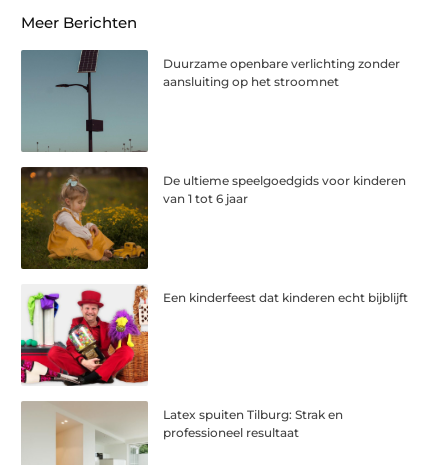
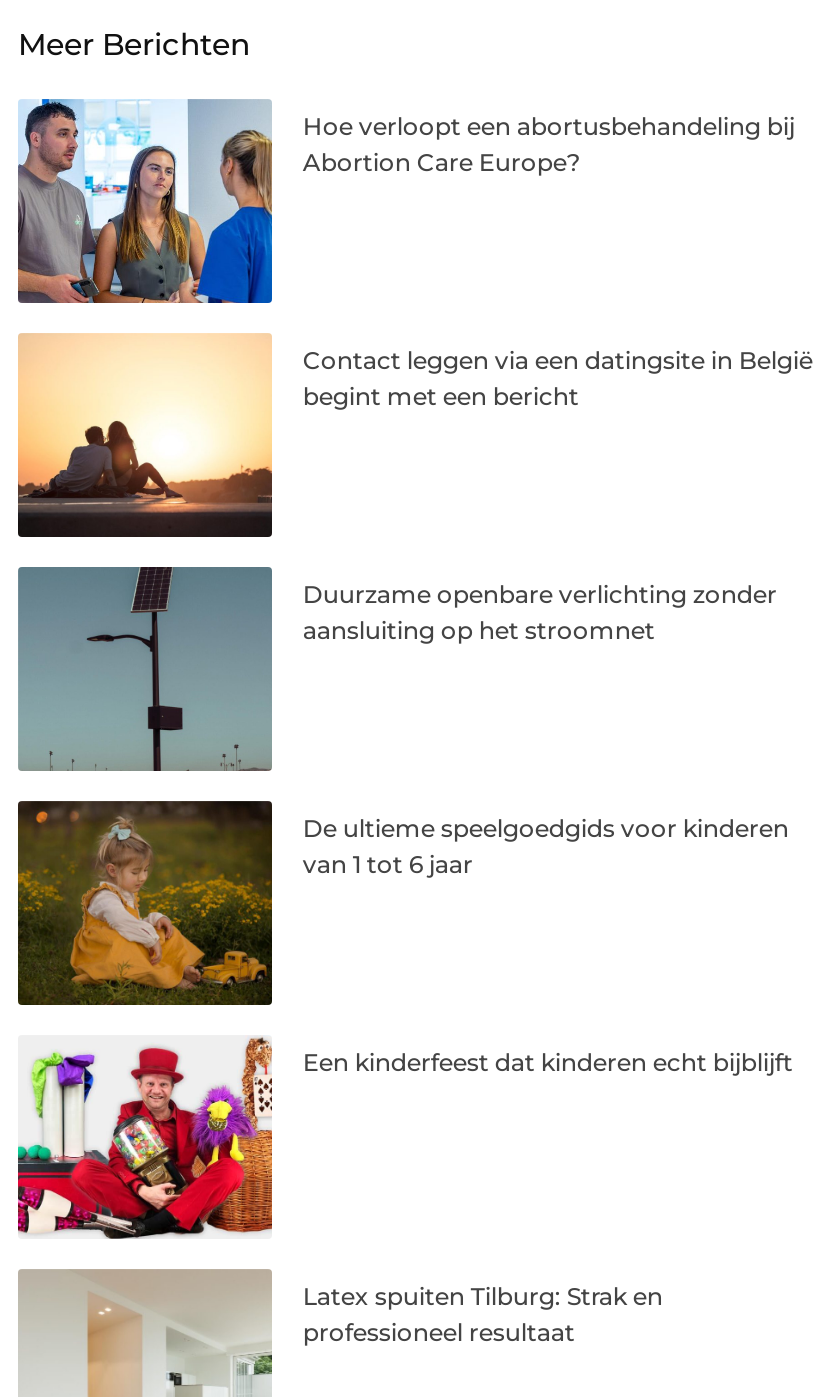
none -> [16,99,795,305] [image] | Hoe verloopt een abortusbehandeling bij | Abortion Care Europe?
none -> [16,333,813,533] [image] | Contact leggen via een datingsite in België | begint met een bericht

